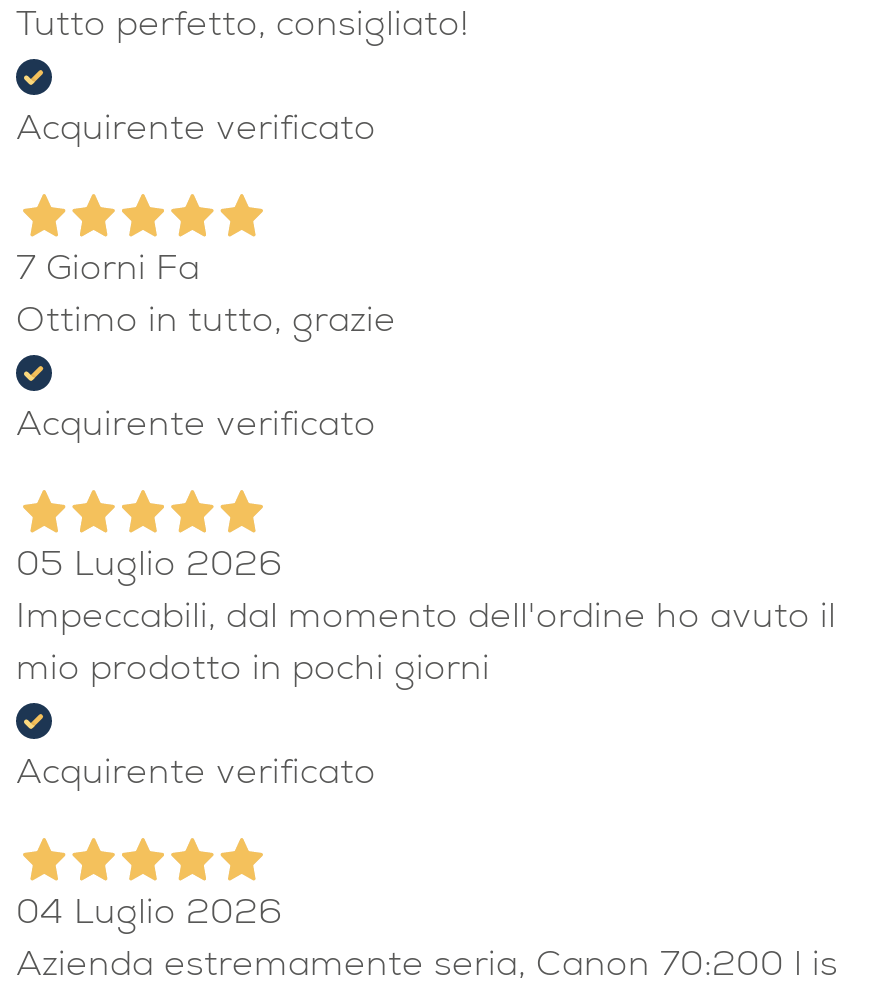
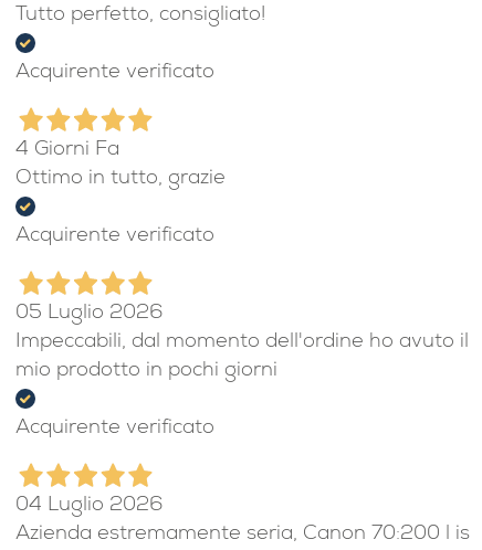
[16,254,200,288] 7 Giorni Fa -> [15,141,119,160] 4 Giorni Fa

